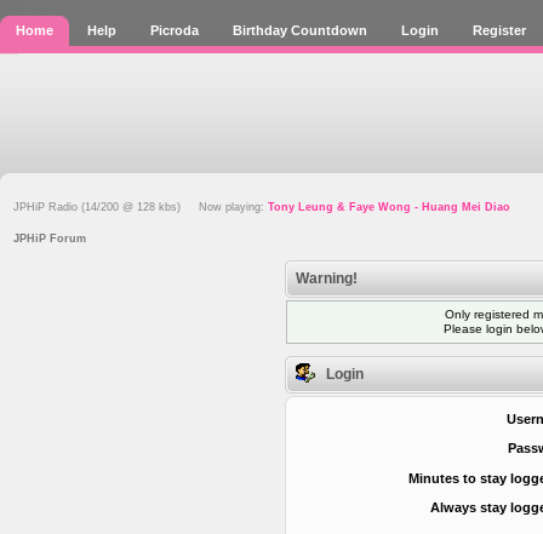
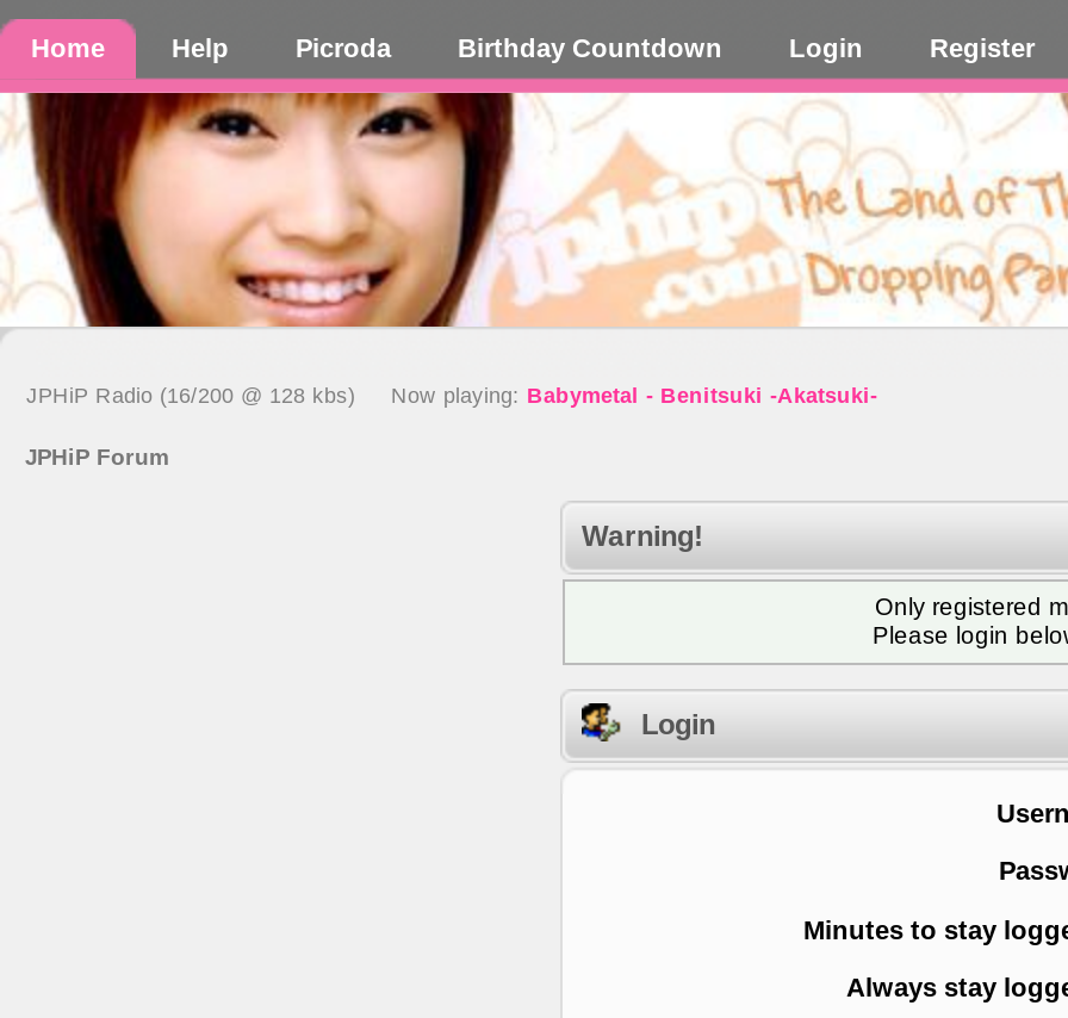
none -> [7,91,1061,329] [image]
[13,201,510,213] JPHiP Radio (14/200 @ 128 kbs) Now playing: Tony Leung & Faye Wong - Huang Mei Diao -> [26,384,877,408] JPHiP Radio (16/200 @ 128 kbs) Now playing: Babymetal - Benitsuki -Akatsuki-

